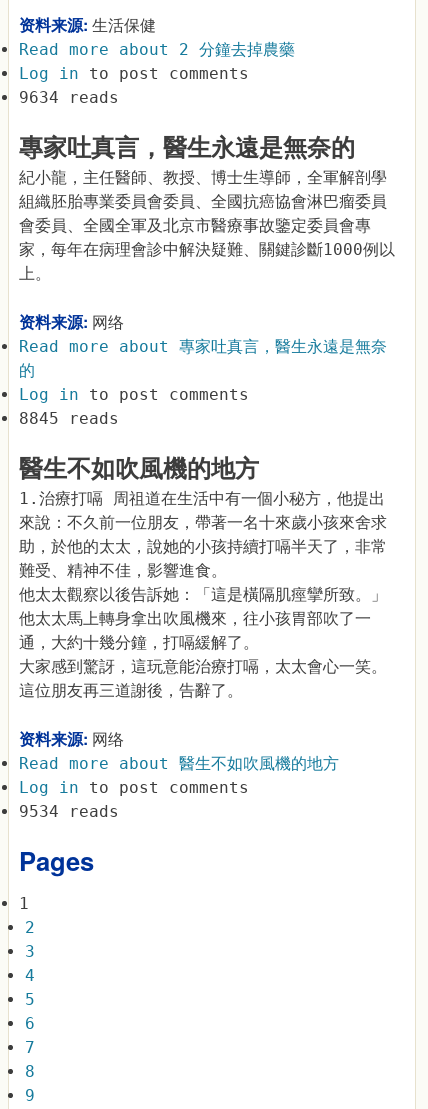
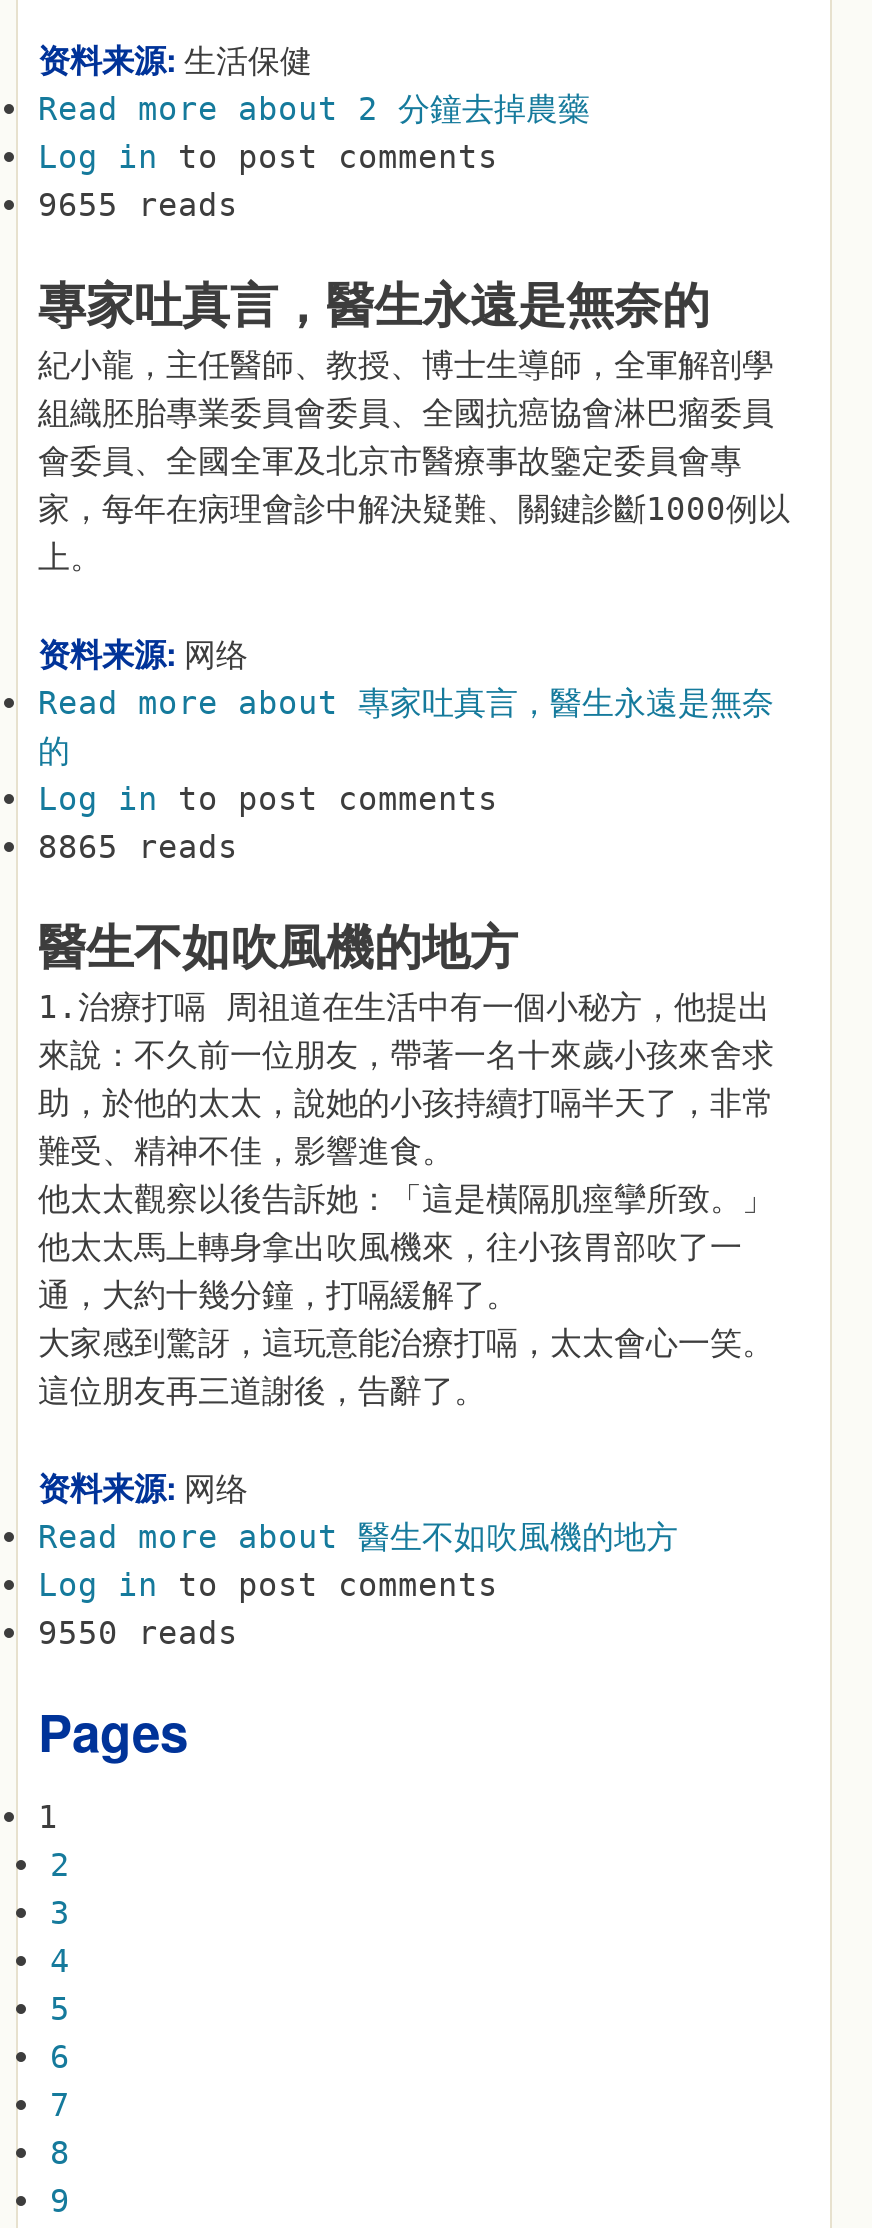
[19,88,119,107] 9634 reads -> [38,186,238,224] 9655 reads
[19,409,119,428] 8845 reads -> [38,828,238,866] 8865 reads
[19,802,119,821] 9534 reads -> [38,1614,238,1652] 9550 reads

